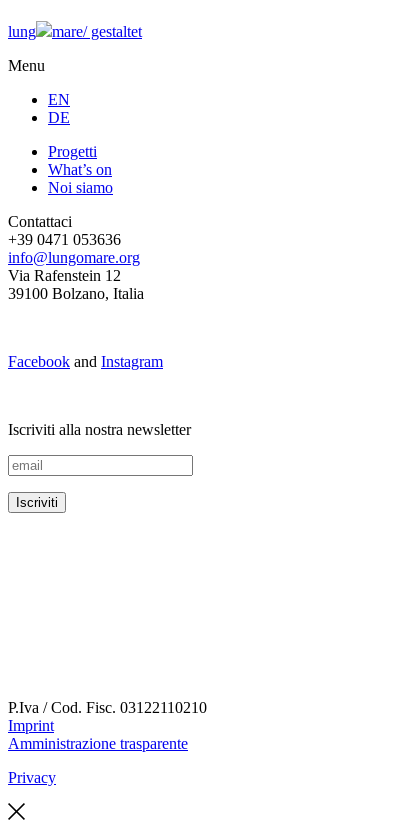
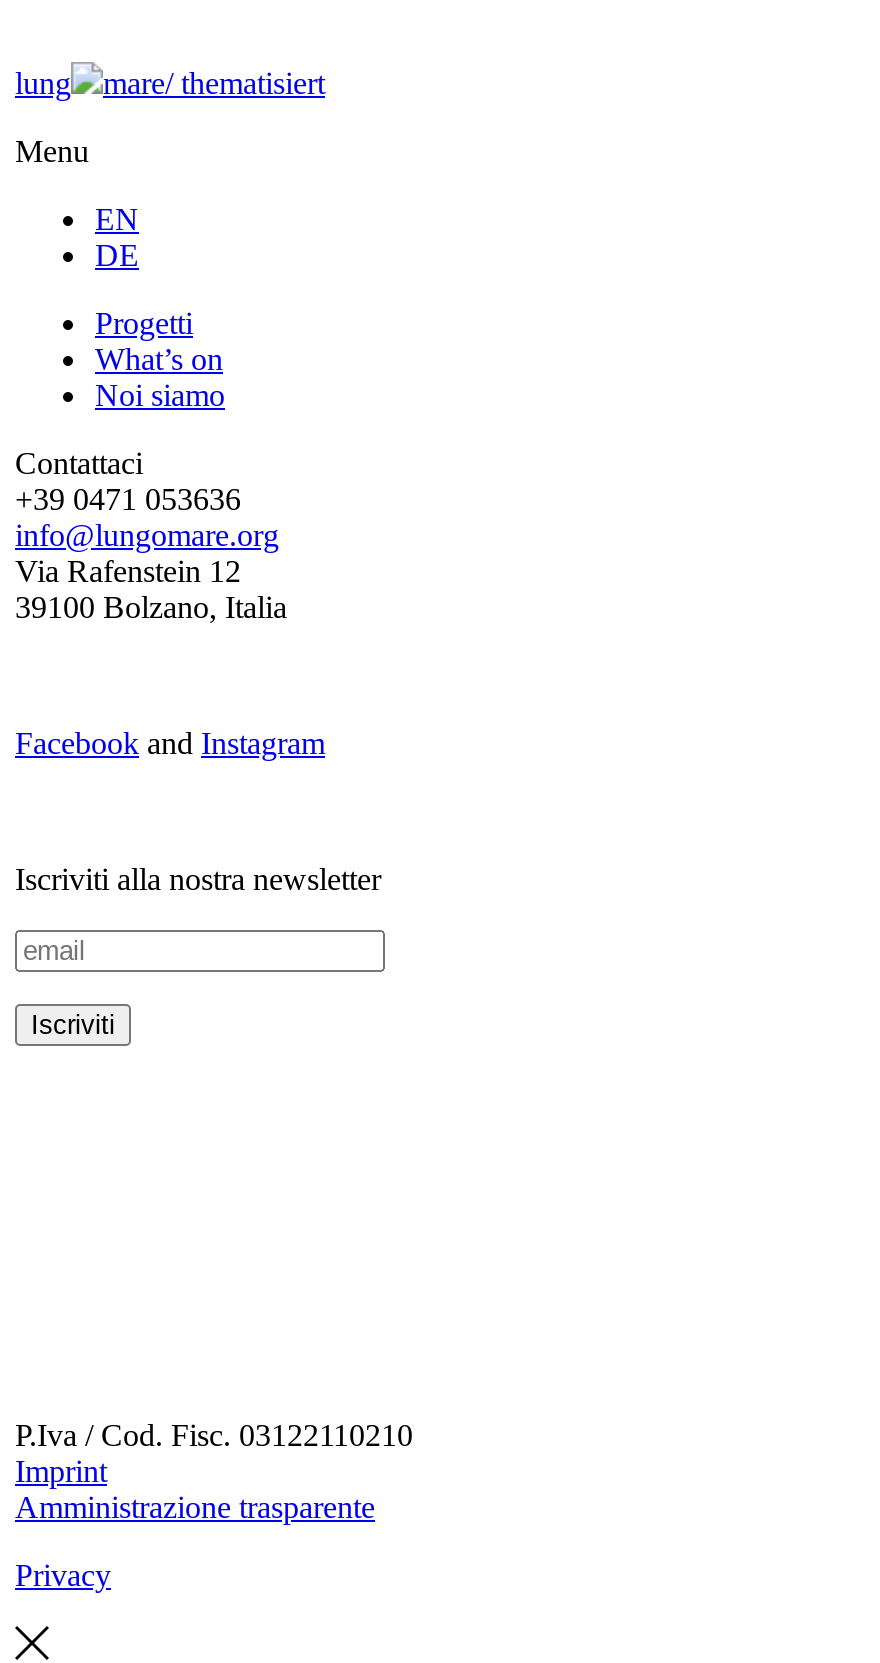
[52,23,142,40] mare/ gestaltet -> [103,65,325,99] mare/ thematisiert

